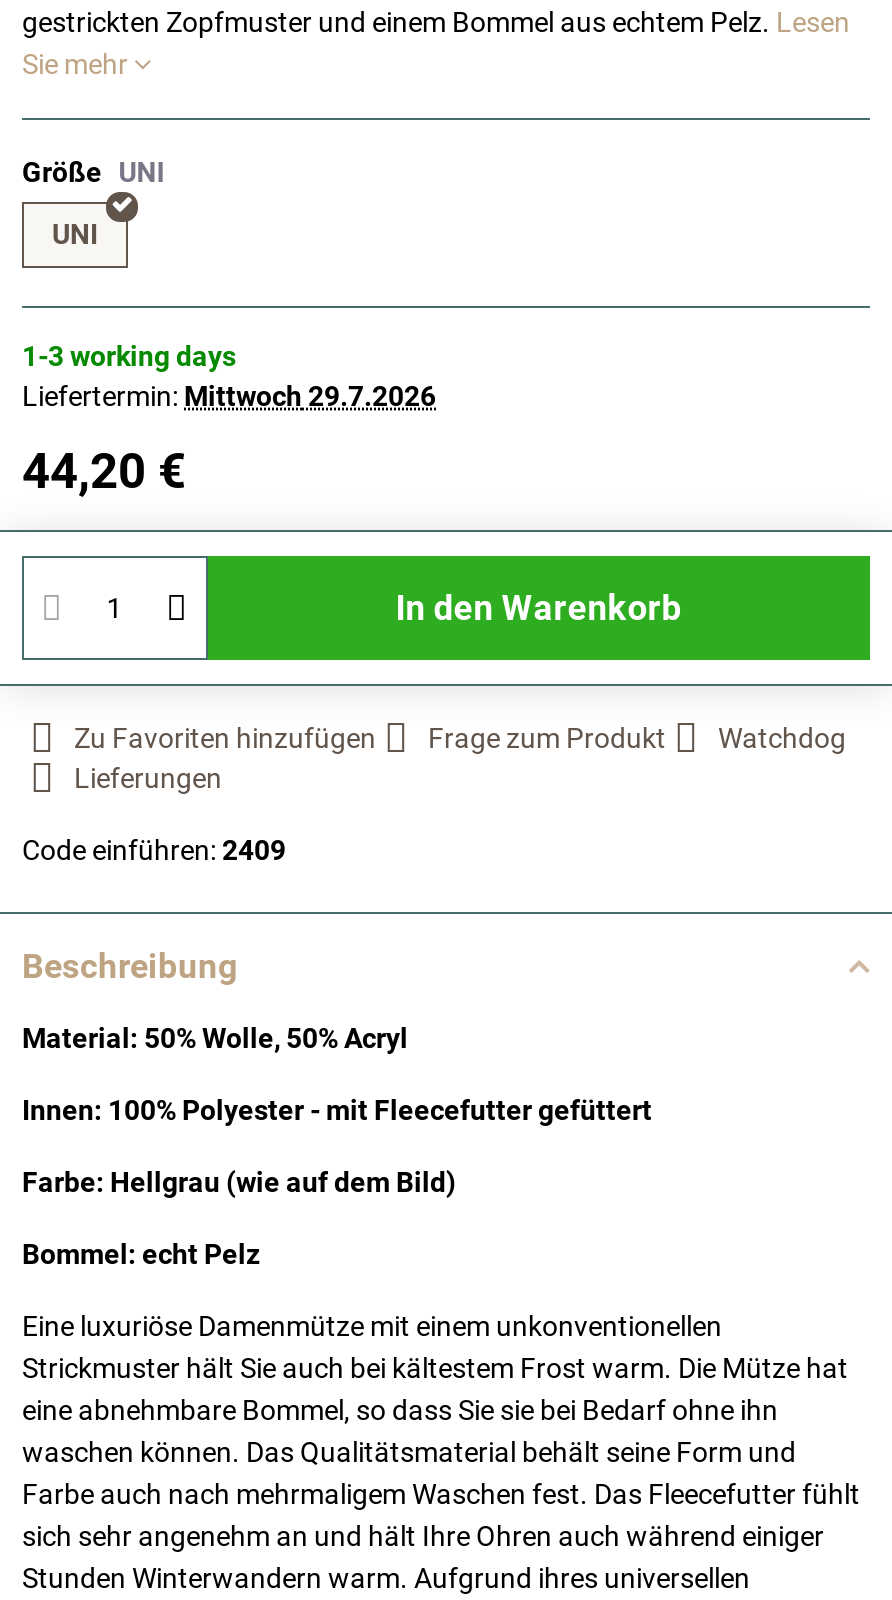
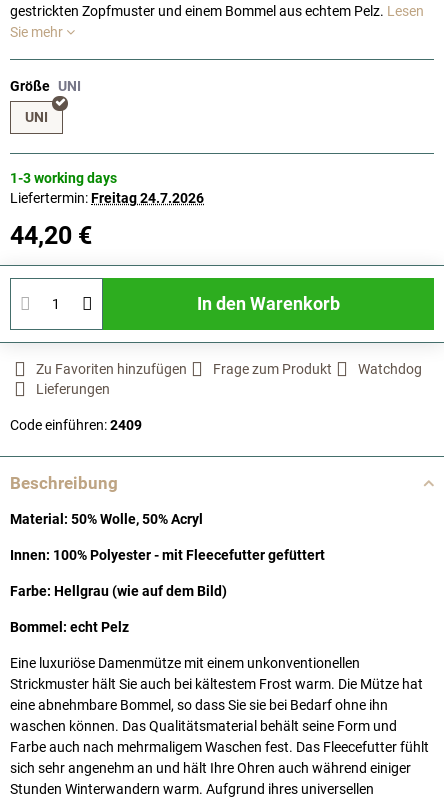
[22,381,436,413] Liefertermin: Mittwoch 29.7.2026 -> [10,190,204,206] Liefertermin: Freitag 24.7.2026

